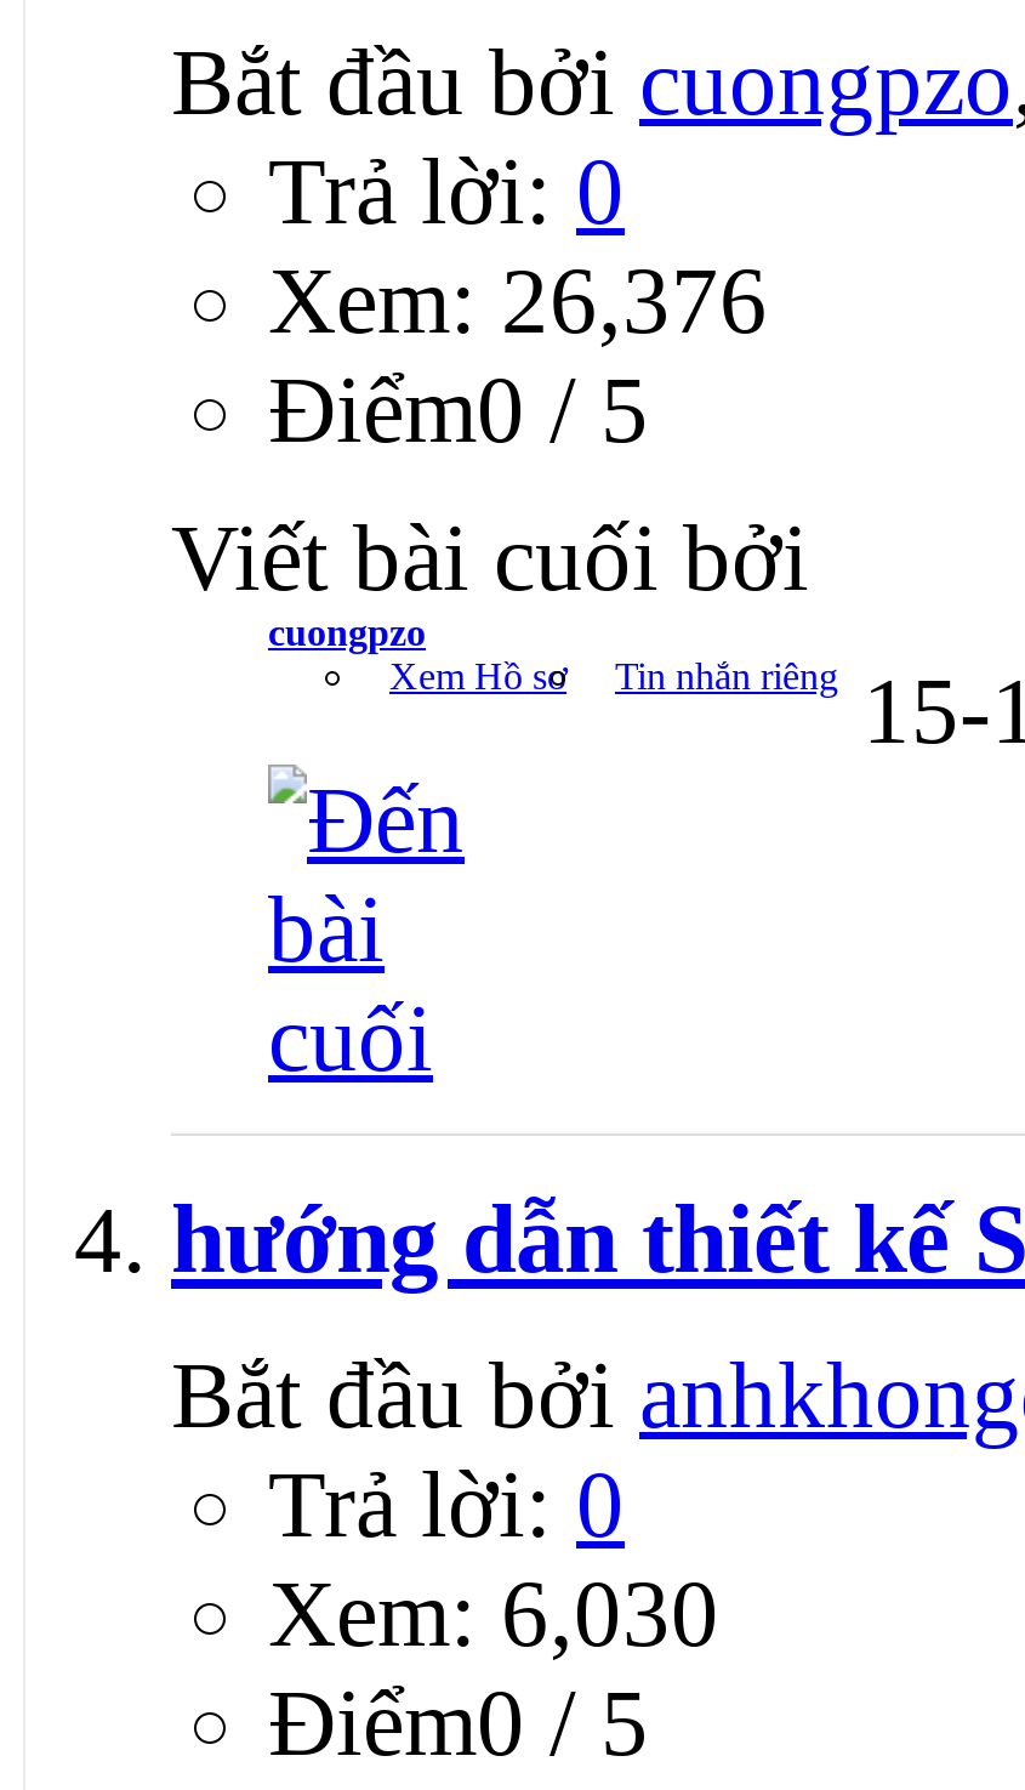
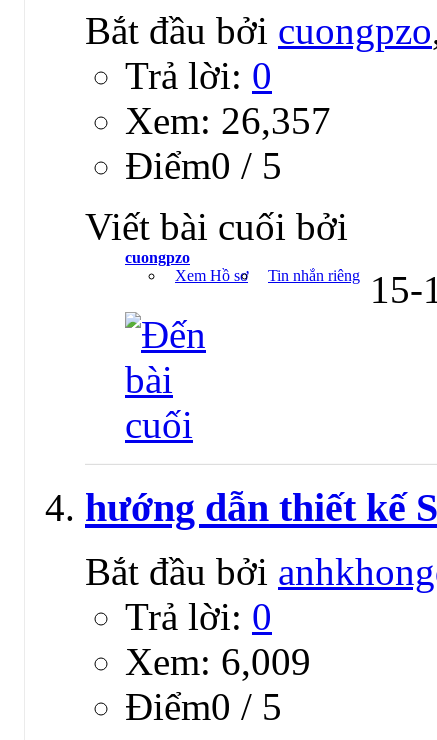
[268,247,768,351] Xem: 26,376 -> [125,99,331,142] Xem: 26,357
[268,1561,719,1666] Xem: 6,030 -> [125,640,311,683] Xem: 6,009

